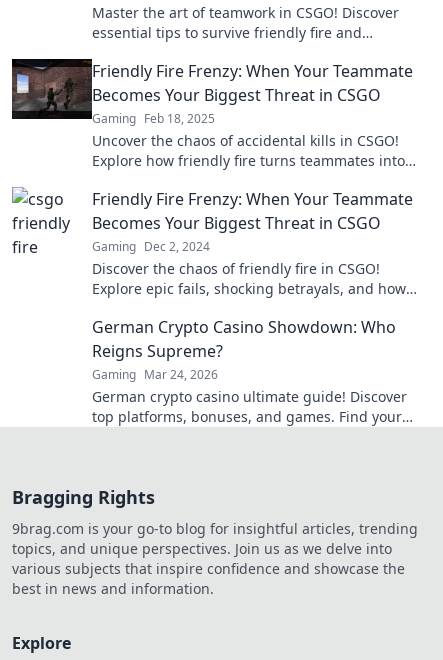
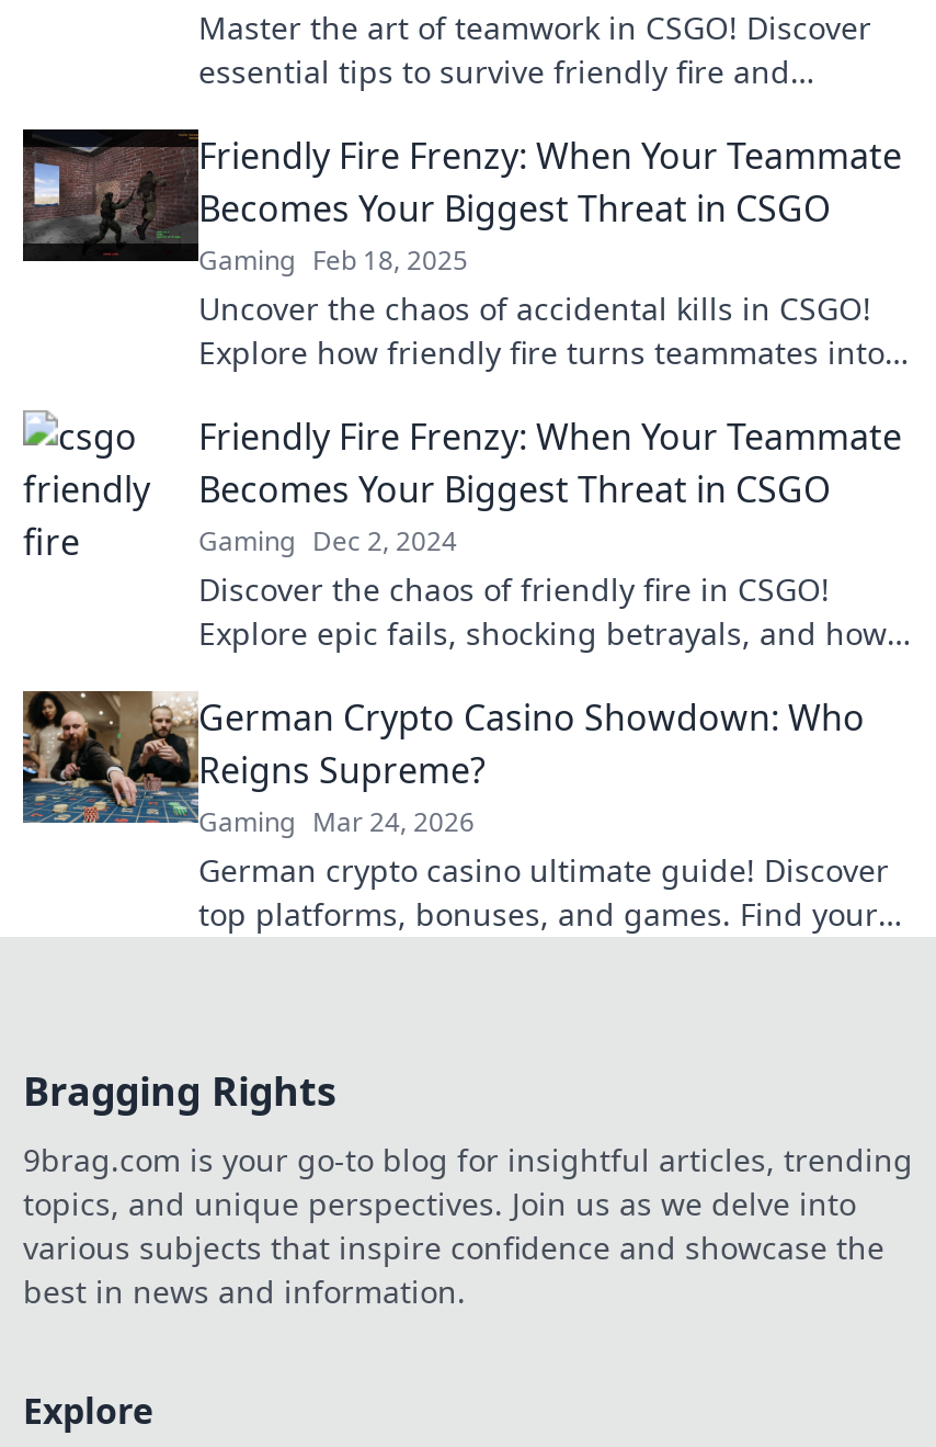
none -> [21,689,192,825] [image]

